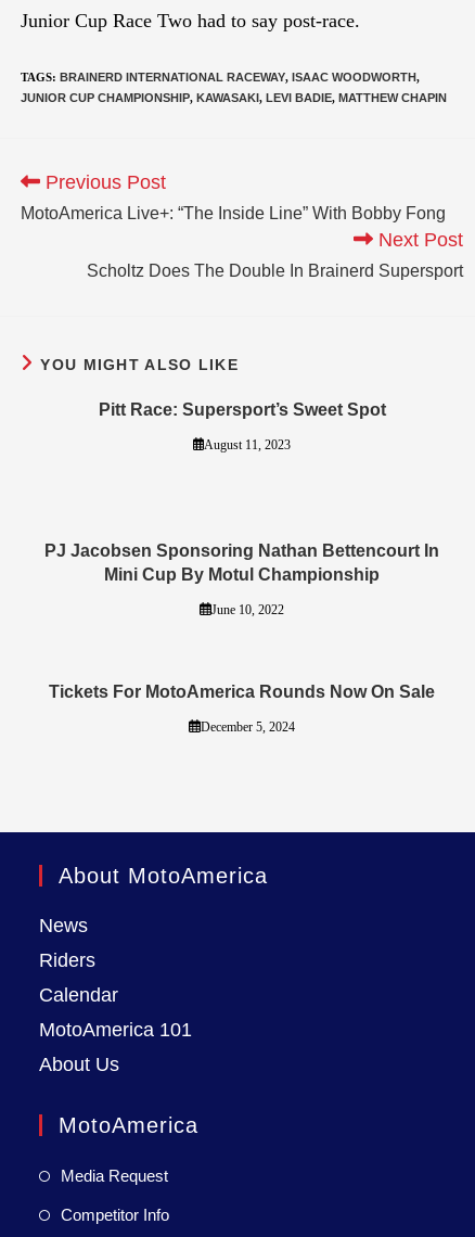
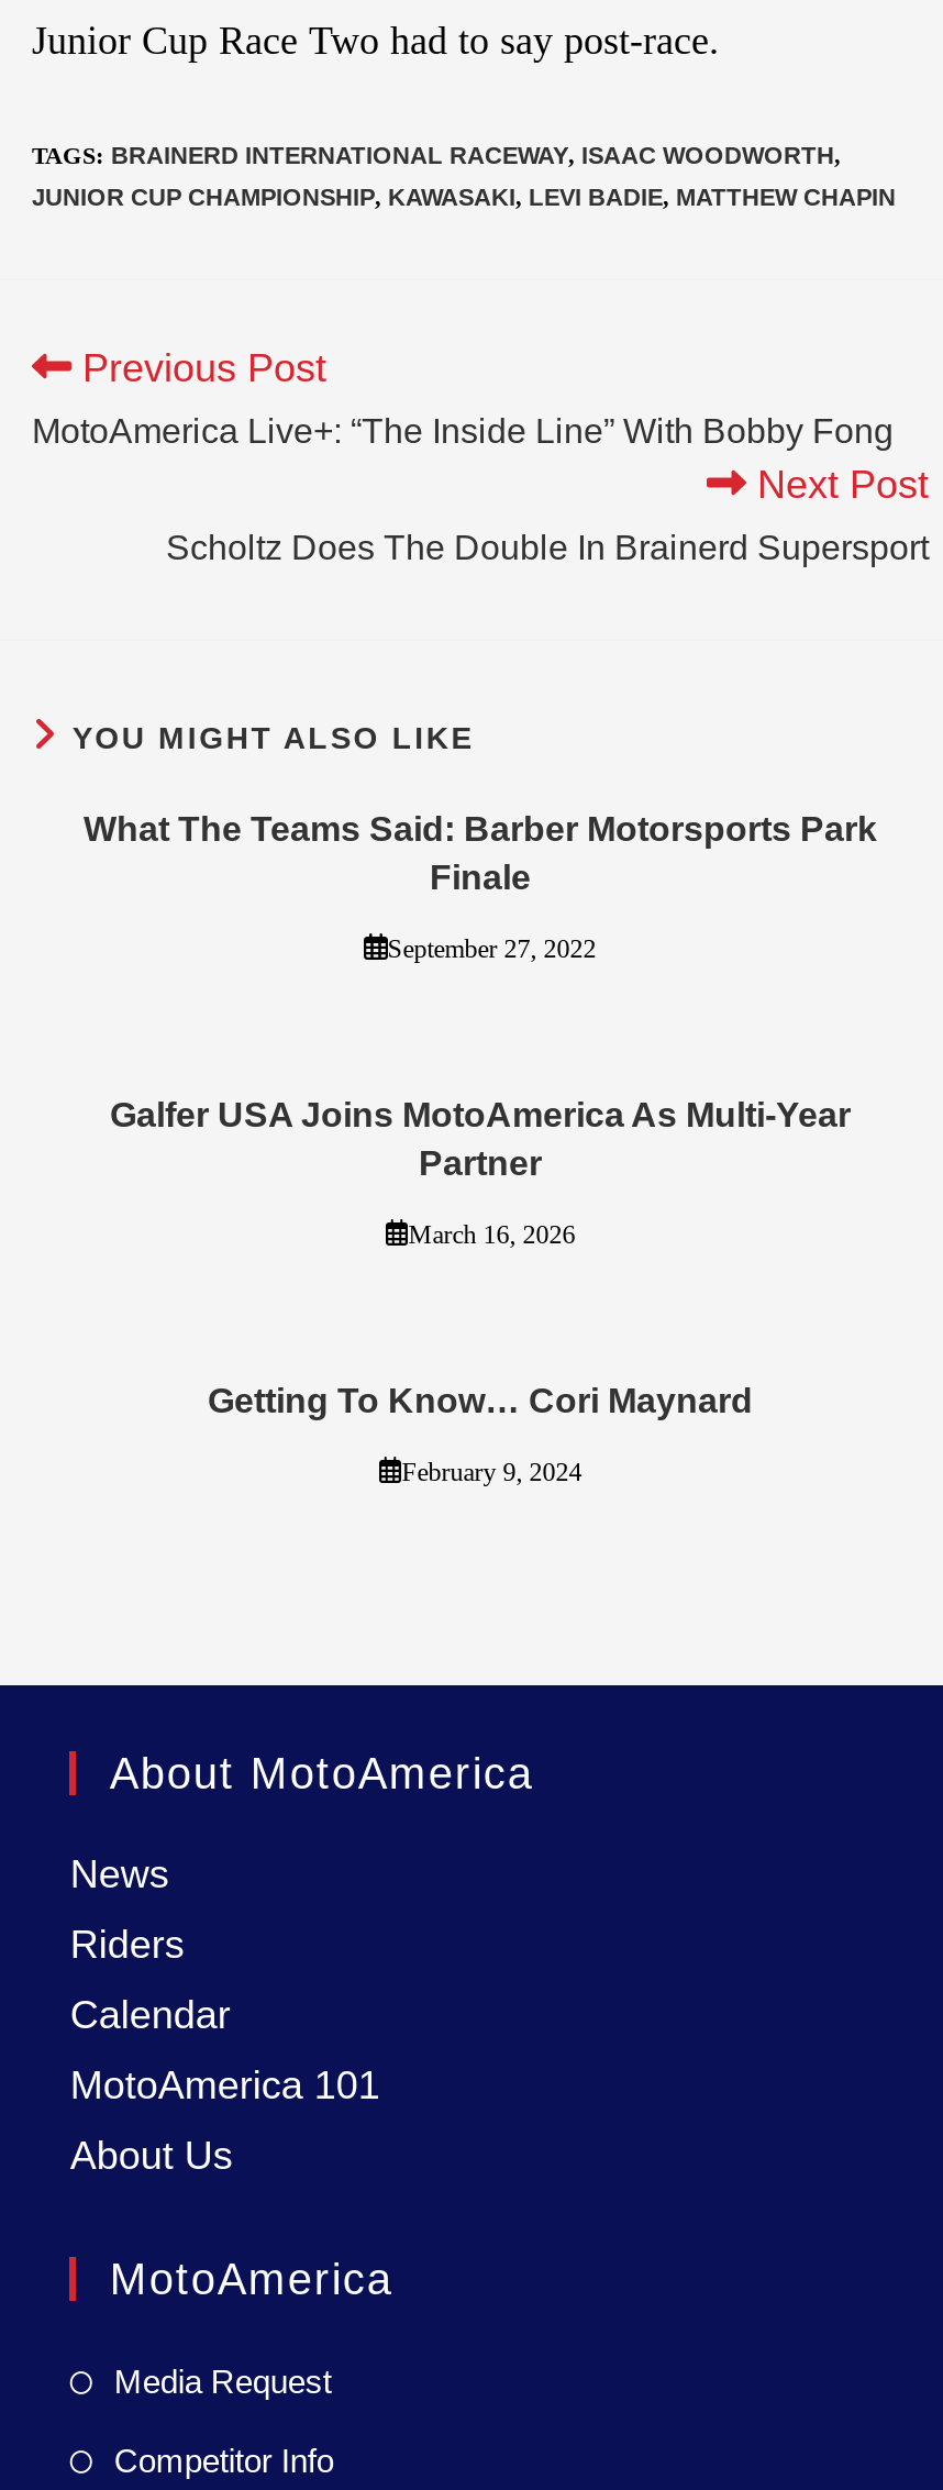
[98,400,386,419] Pitt Race: Supersport’s Sweet Spot -> [84,810,877,896] What The Teams Said: Barber Motorsports Park | Finale
[204,437,291,452] August 11, 2023 -> [388,933,596,964] September 27, 2022
[44,541,439,584] PJ Jacobsen Sponsoring Nathan Bettencourt In | Mini Cup By Motul Championship -> [110,1096,851,1182] Galfer USA Joins MotoAmerica As Multi-Year | Partner
[211,602,284,617] June 10, 2022 -> [408,1219,575,1250] March 16, 2026
[49,682,435,701] Tickets For MotoAmerica Rounds Now On Sale -> [208,1382,753,1419] Getting To Know… Cori Maynard
[200,719,295,734] December 5, 2024 -> [402,1456,582,1487] February 9, 2024

